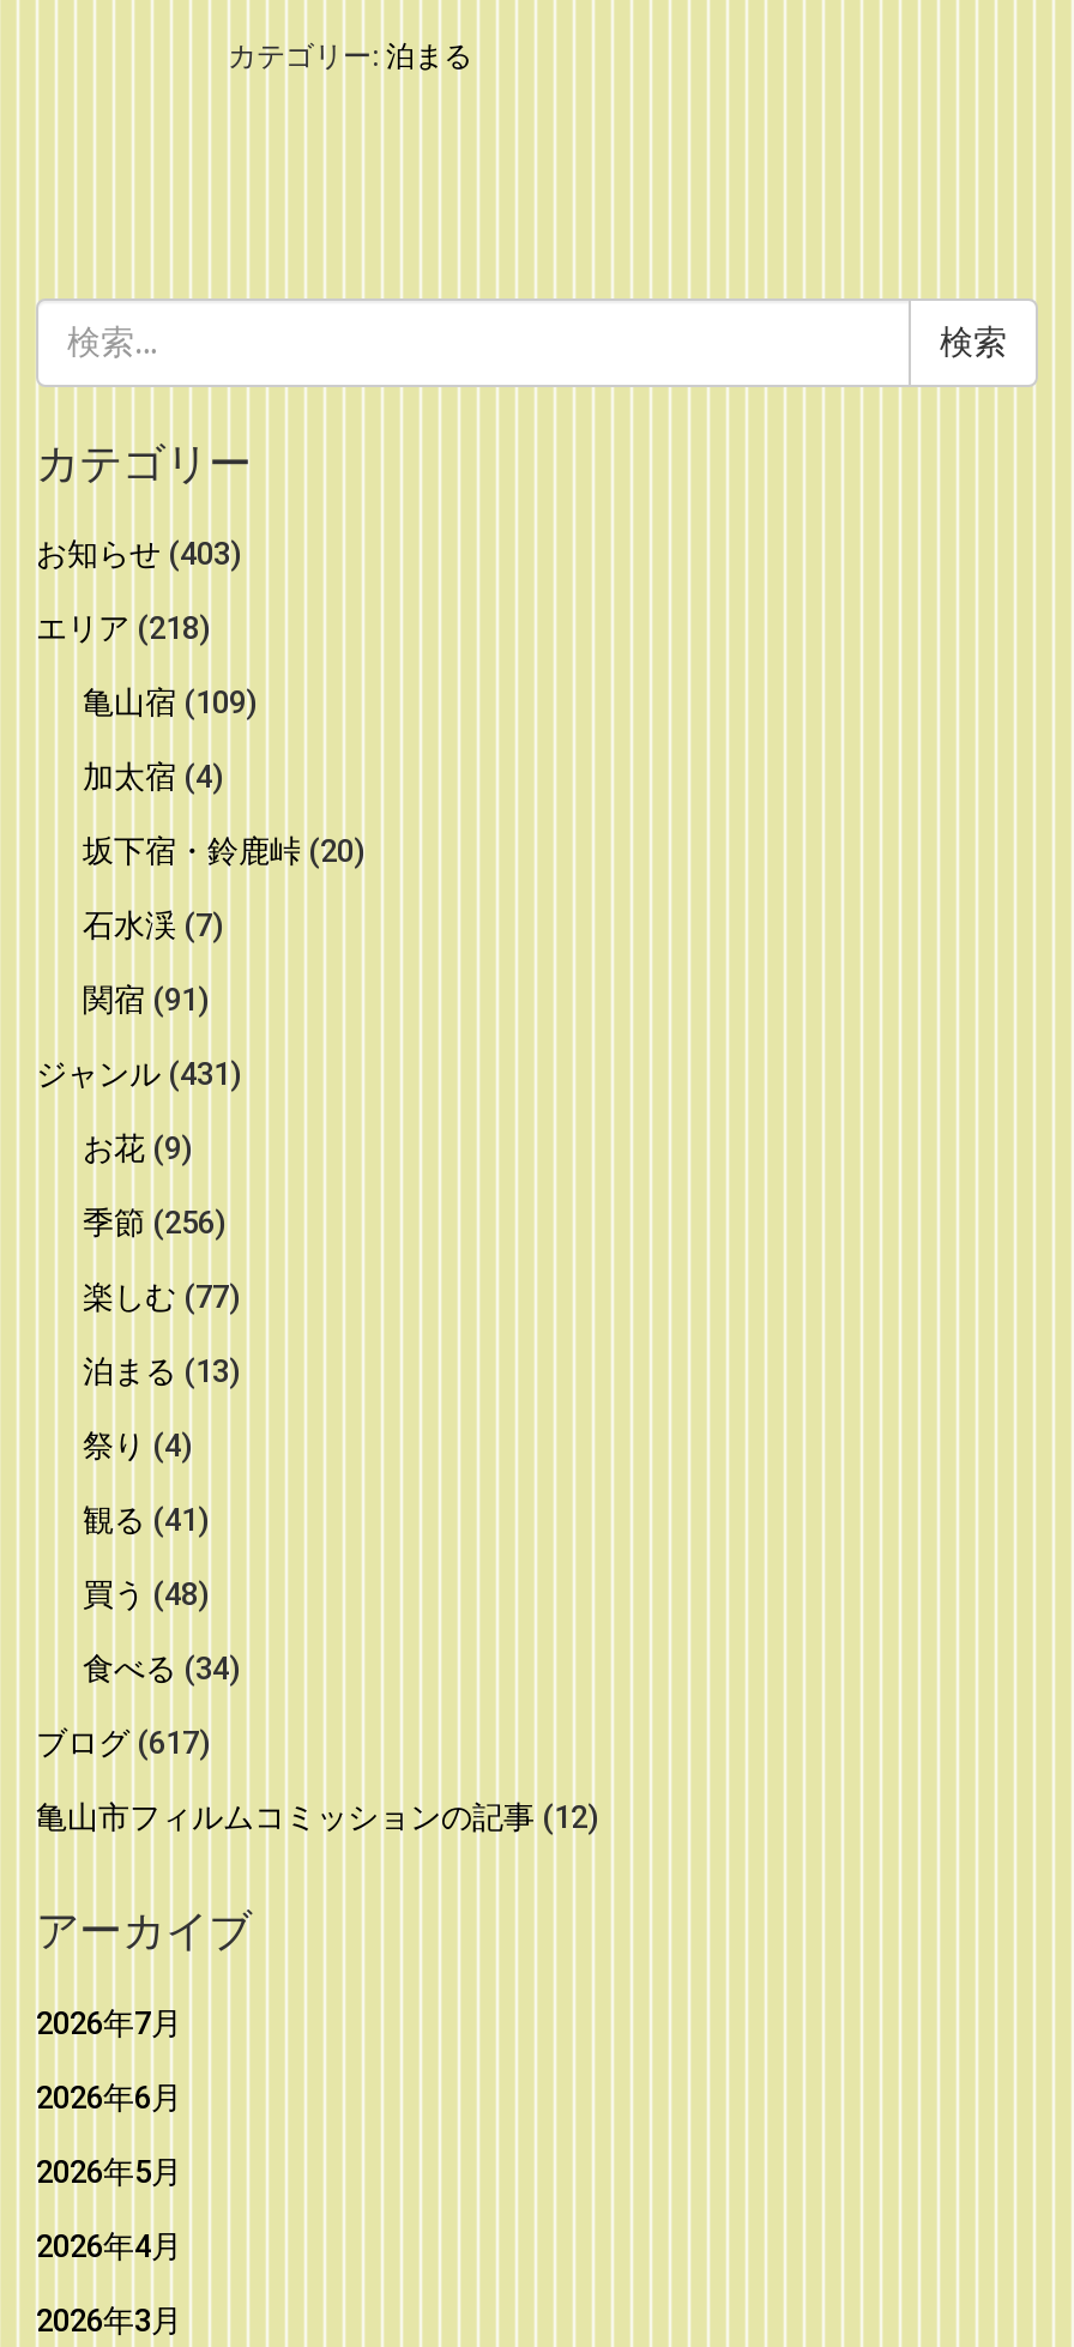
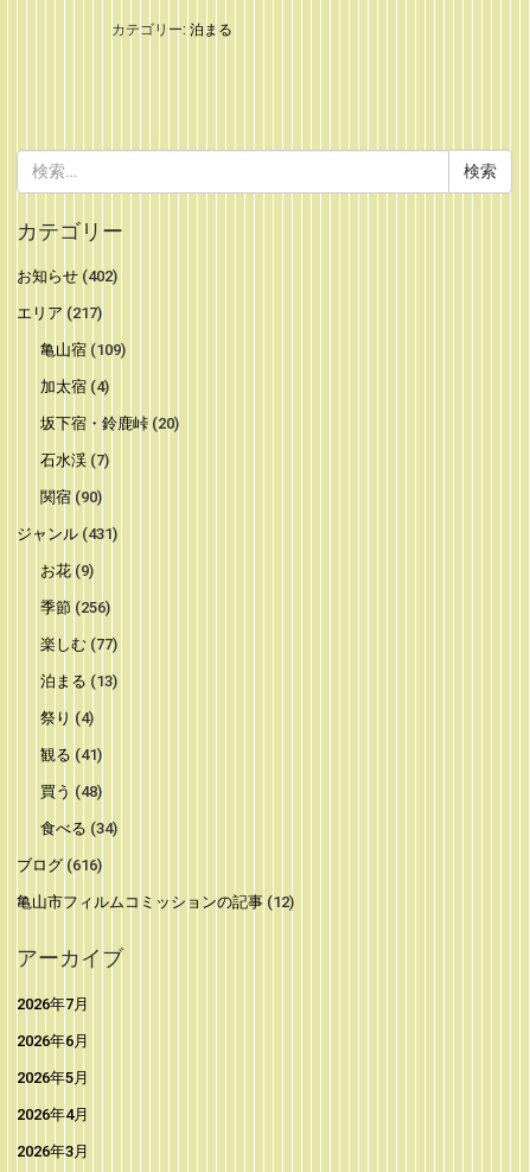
[36,536,240,572] お知らせ(403) -> [17,267,117,285] お知らせ(402)
[36,610,209,646] エリア(218) -> [17,304,102,322] エリア(217)
[83,982,207,1018] 関宿(91) -> [40,488,101,506] 関宿(90)
[36,1725,209,1761] ブログ(617) -> [17,856,102,874] ブログ(616)

